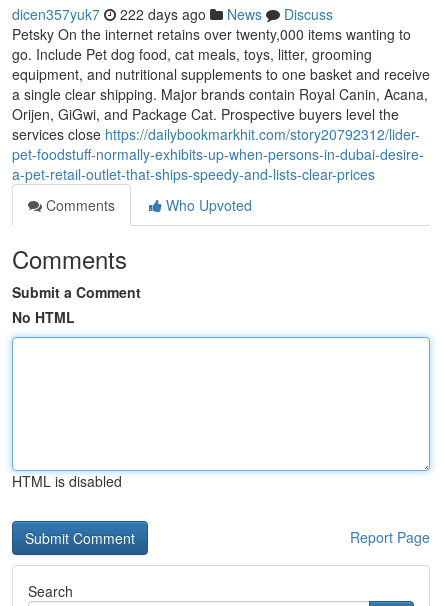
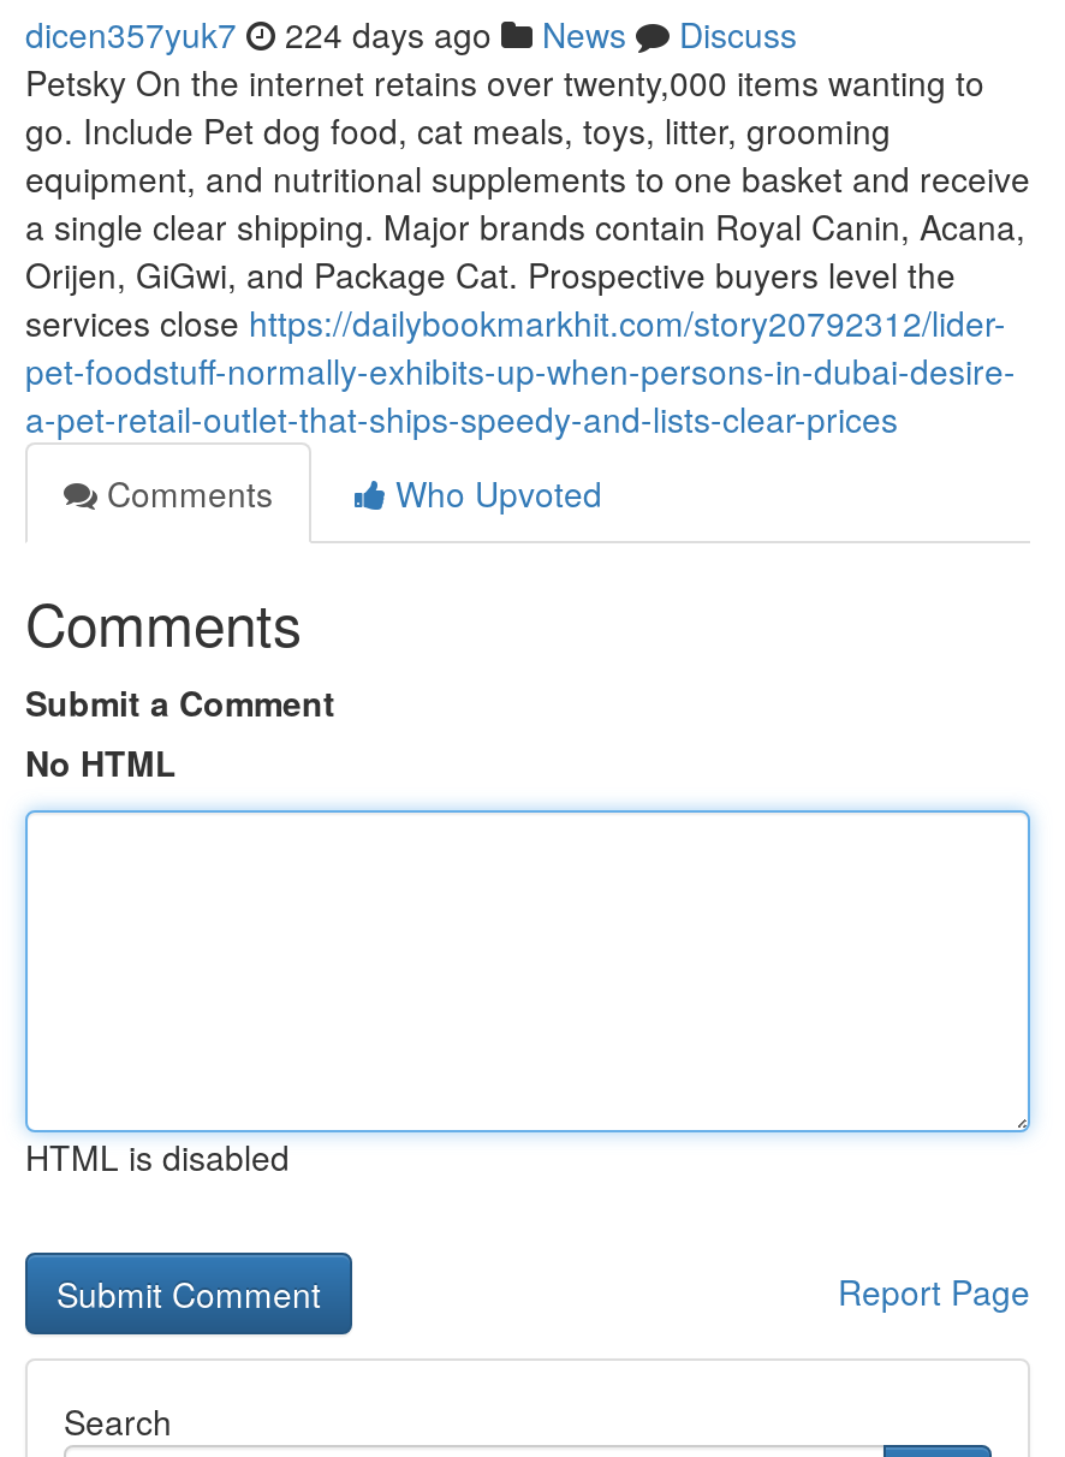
[12,4,333,24] dicen357yuk7 222 days ago News Discuss -> [25,10,797,58] dicen357yuk7 224 days ago News Discuss

